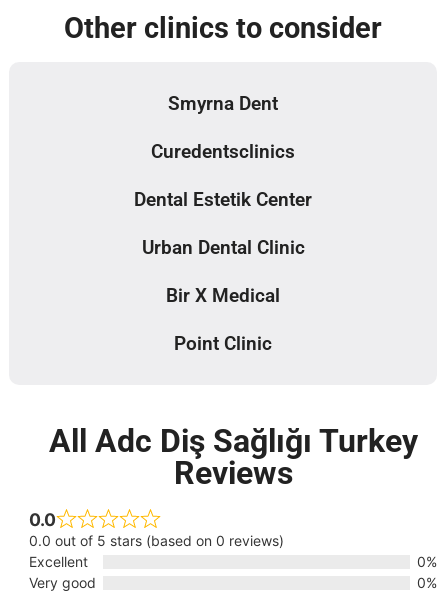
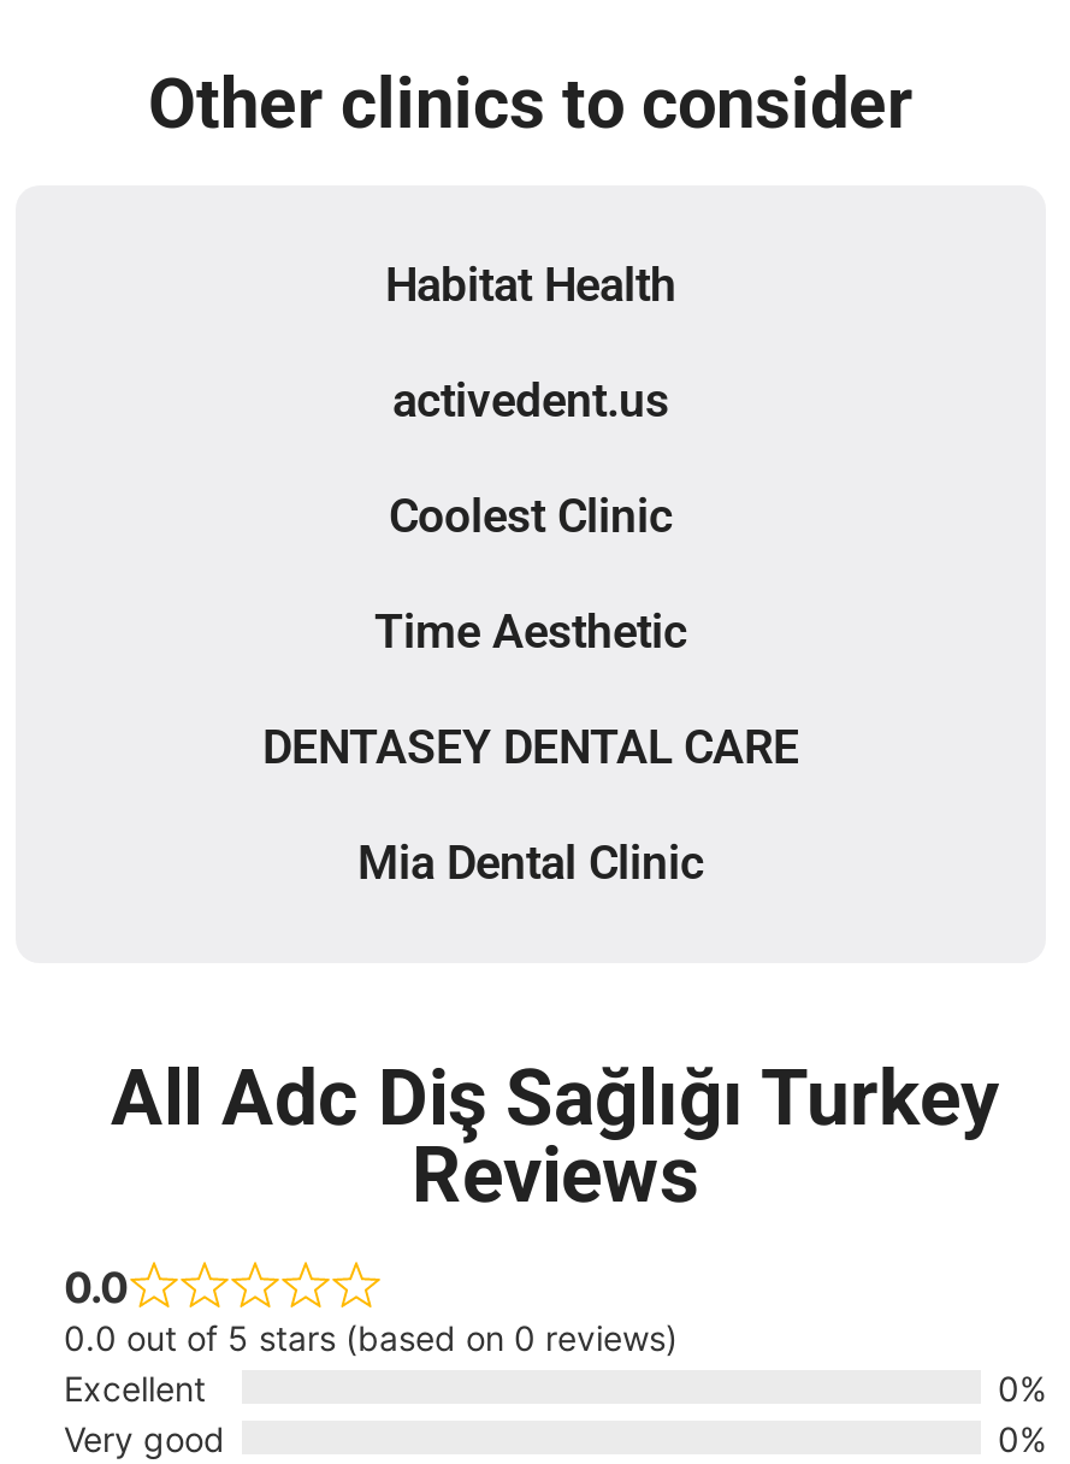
[168,92,278,115] Smyrna Dent -> [385,258,676,313] Habitat Health
[151,140,295,163] Curedentsclinics -> [392,373,669,429] activedent.us
[134,188,312,211] Dental Estetik Center -> [389,489,673,544] Coolest Clinic
[141,236,304,259] Urban Dental Clinic -> [374,605,687,660] Time Aesthetic
[166,284,280,307] Bir X Medical -> [262,720,799,776] DENTASEY DENTAL CARE
[174,332,272,355] Point Clinic -> [357,836,704,891] Mia Dental Clinic

